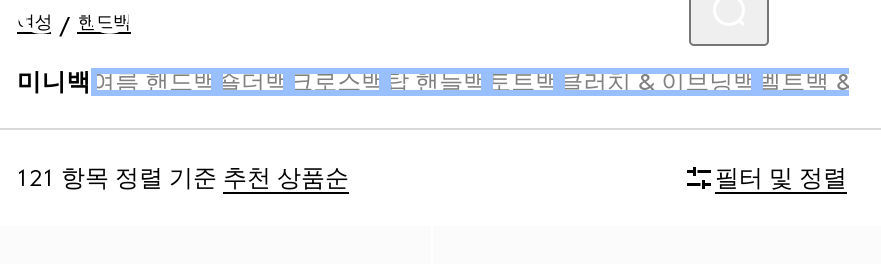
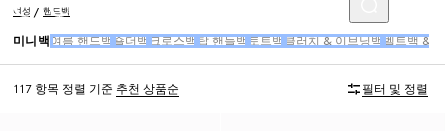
[17,164,349,192] 121 항목 정렬 기준 추천 상품순 -> [13,82,179,96] 117 항목 정렬 기준 추천 상품순

